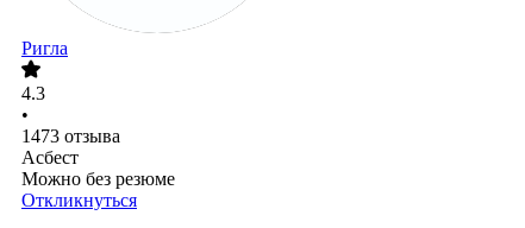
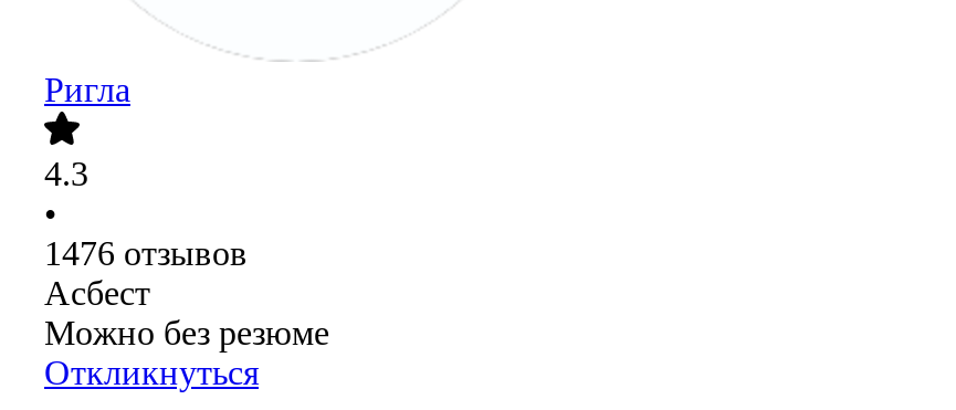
[21,126,120,147] 1473 отзыва -> [44,235,248,273] 1476 отзывов

